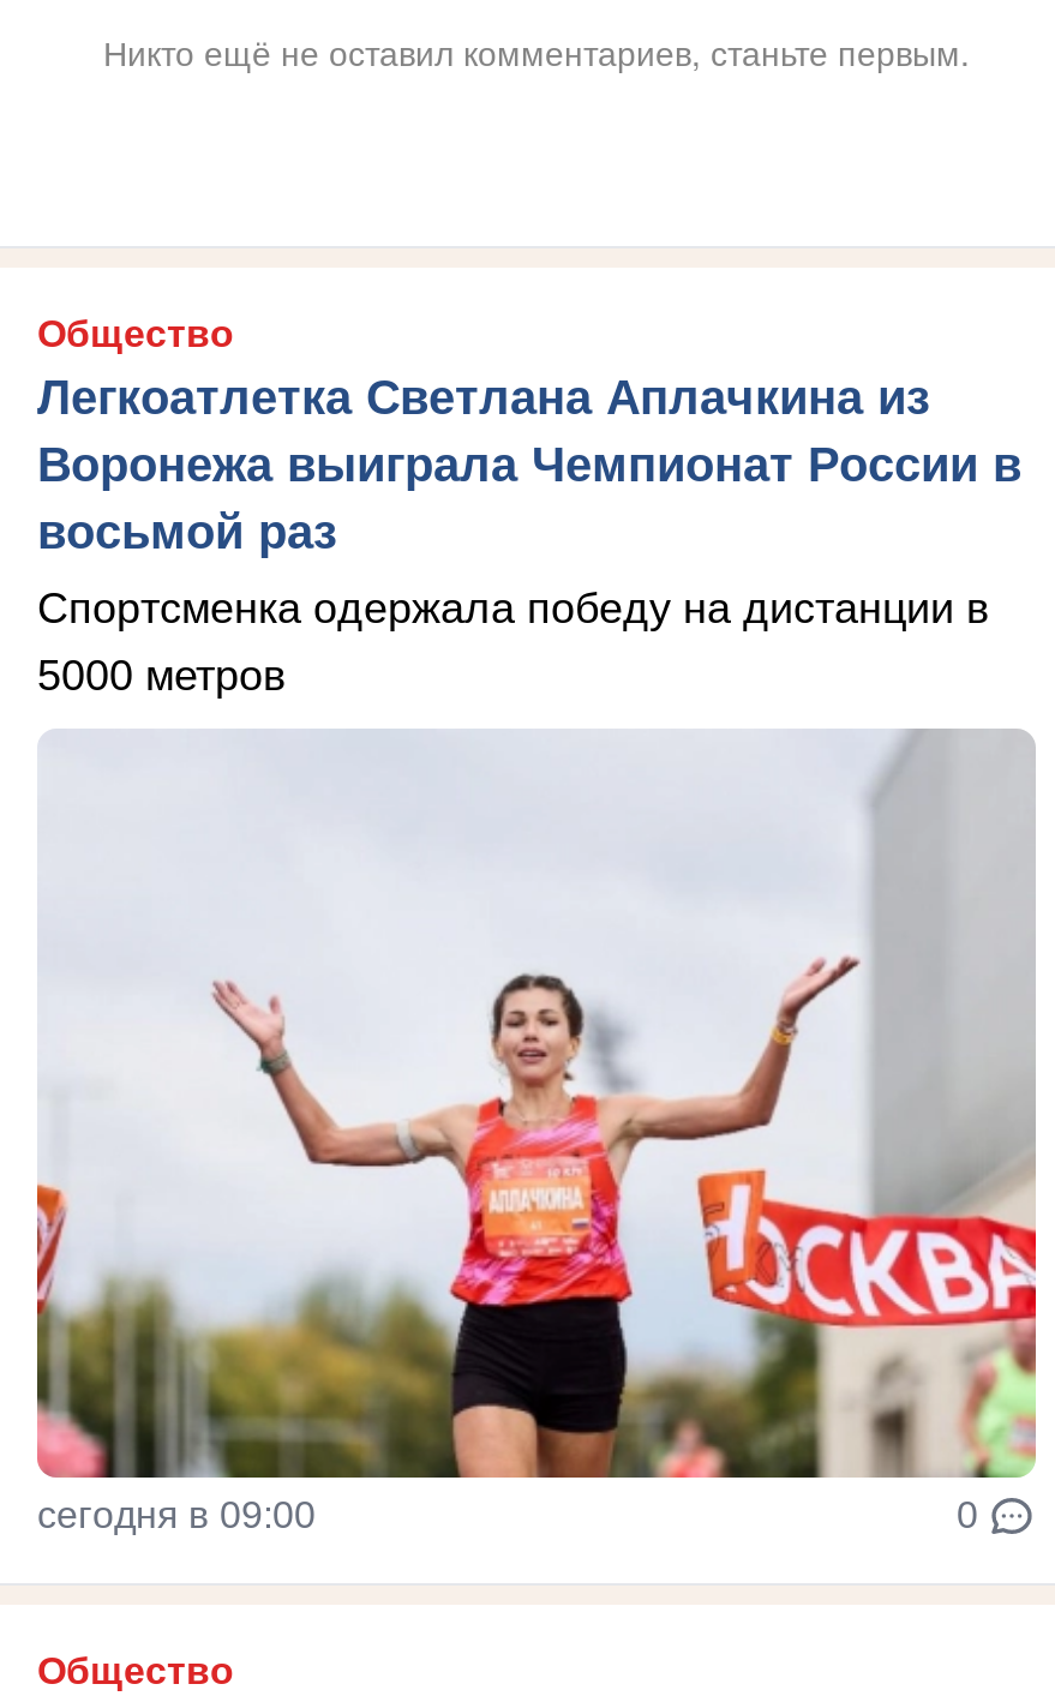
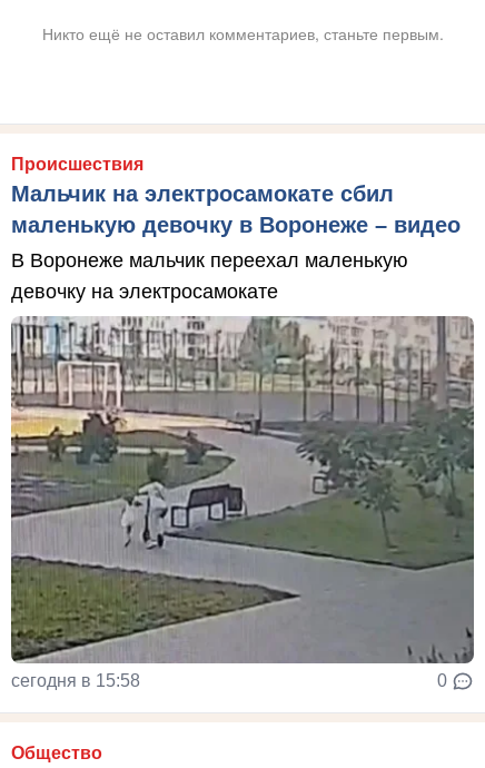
[37,314,1021,559] Общество | Легкоатлетка Светлана Аплачкина из | Воронежа выиграла Чемпионат России в | восьмой раз -> [11,155,461,237] Происшествия | Мальчик на электросамокате сбил | маленькую девочку в Воронеже – видео
[37,585,990,700] Спортсменка одержала победу на дистанции в | 5000 метров -> [11,250,408,303] В Воронеже мальчик переехал маленькую | девочку на электросамокате
[35,731,1038,1536] [image] | сегодня в 09:00 -> [10,315,475,690] [image] | сегодня в 15:58

